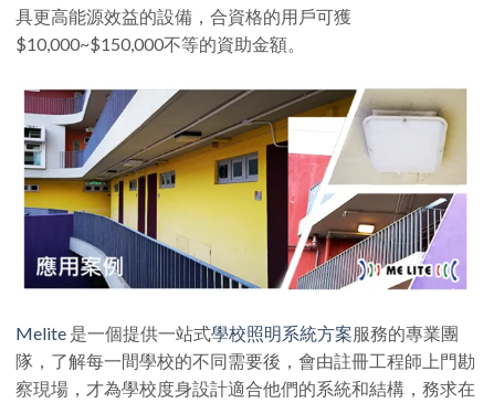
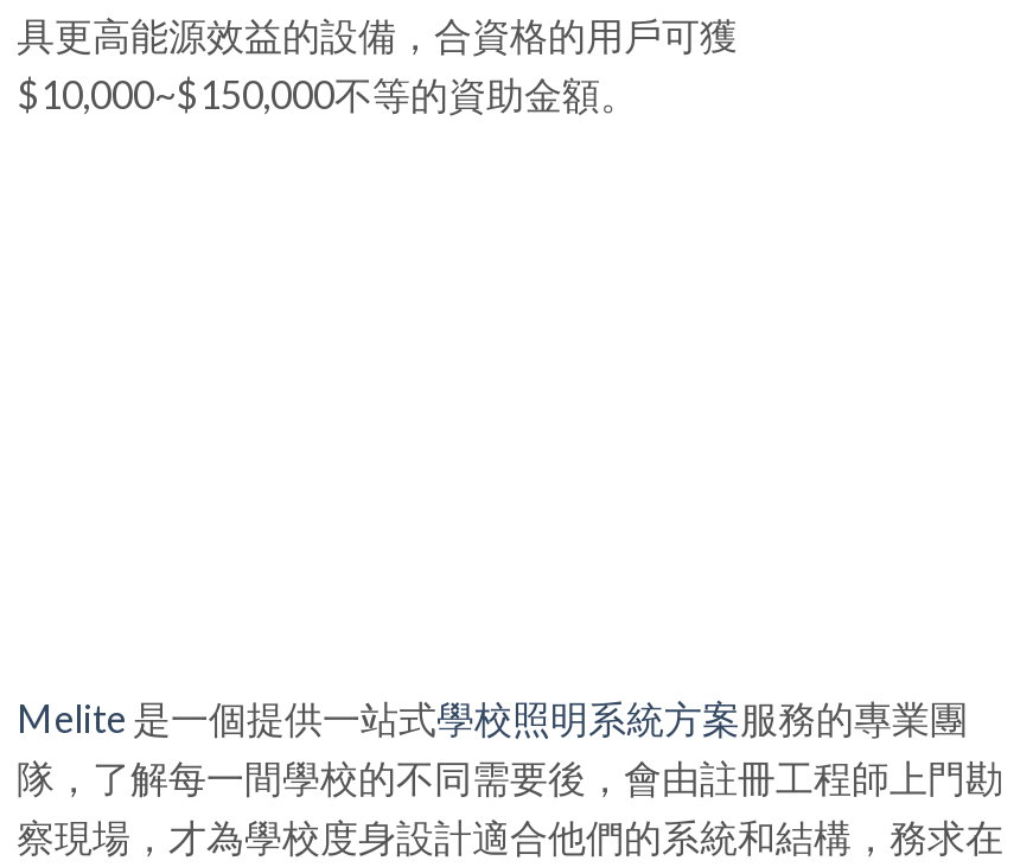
[22,88,467,290] [image] -> none

